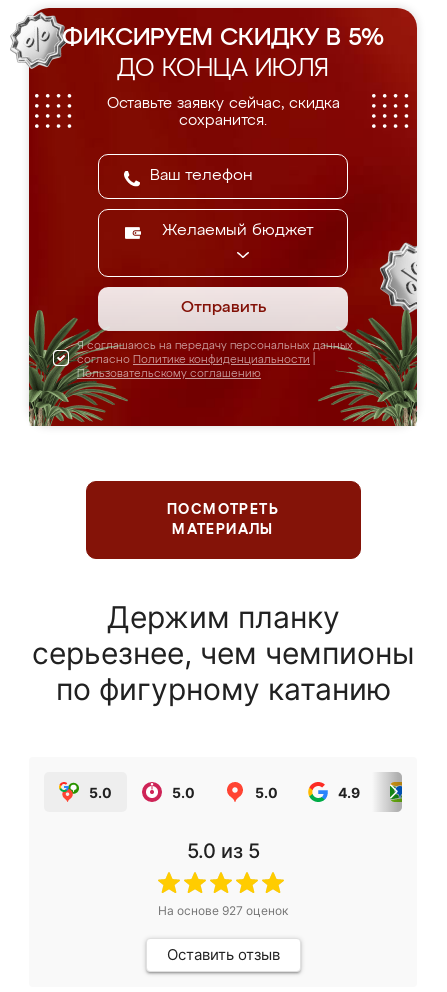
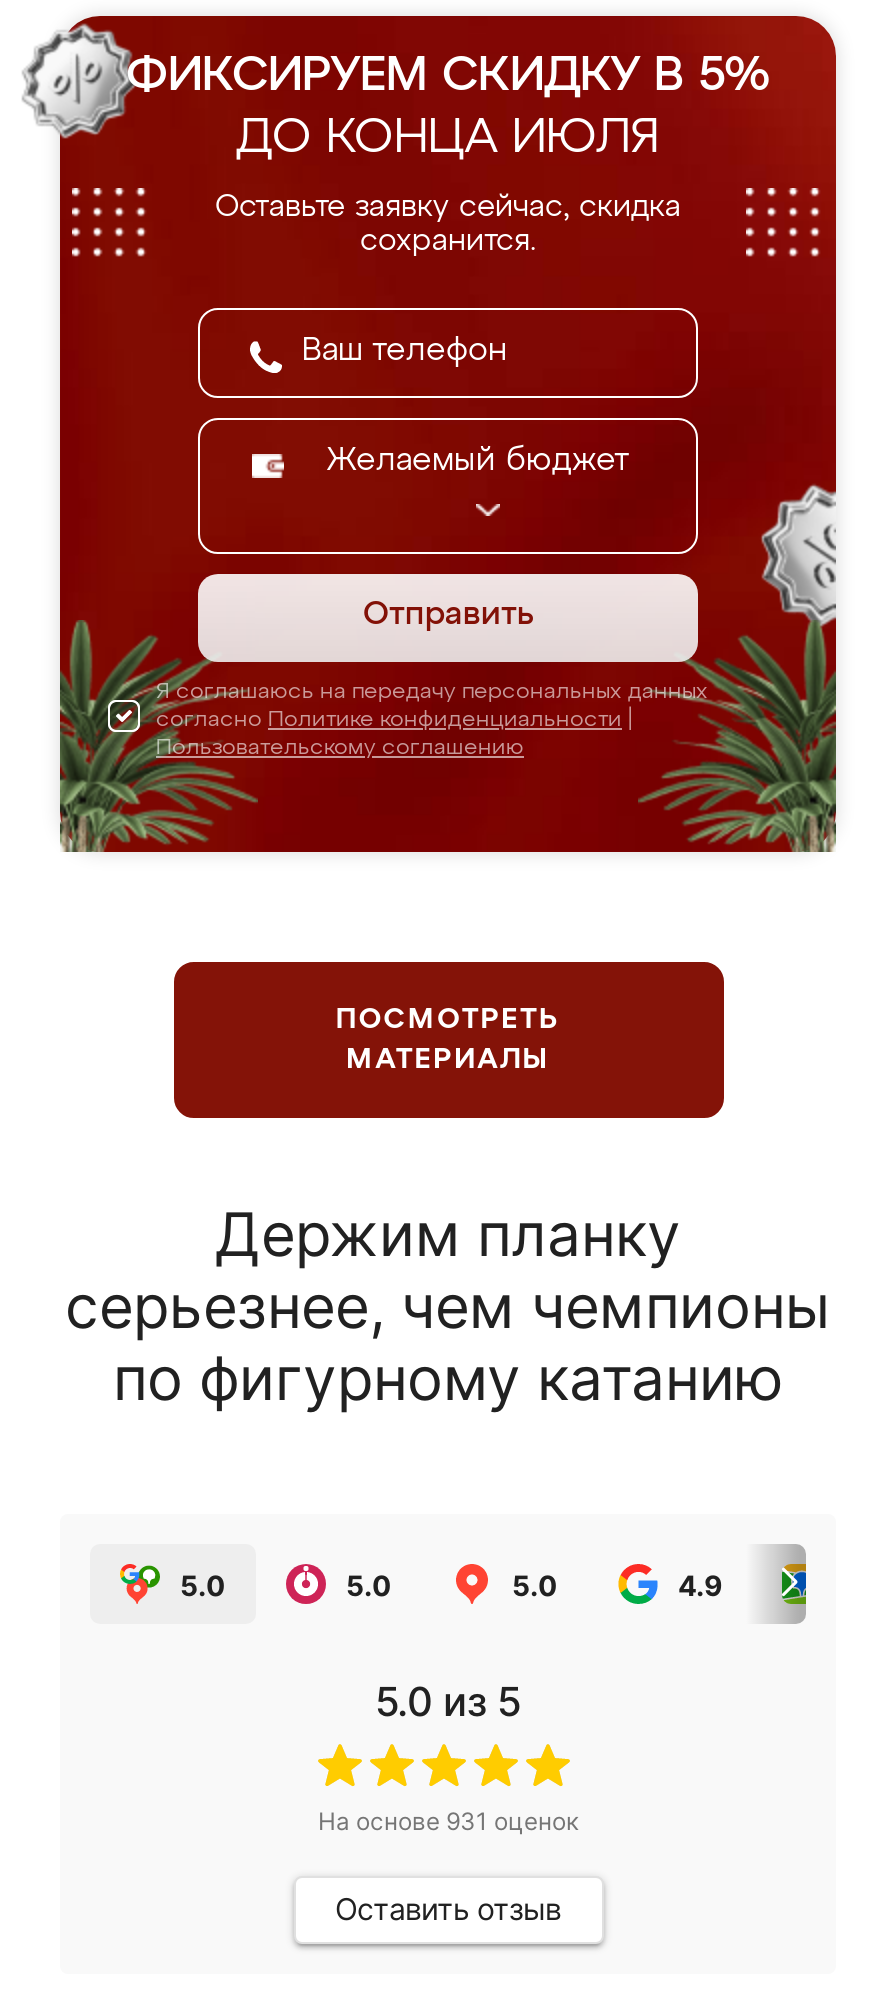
[158,903,288,918] На основе 927 оценок -> [318,1806,578,1836] На основе 931 оценок

